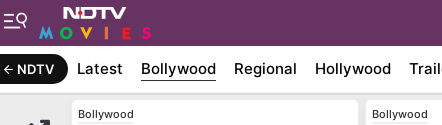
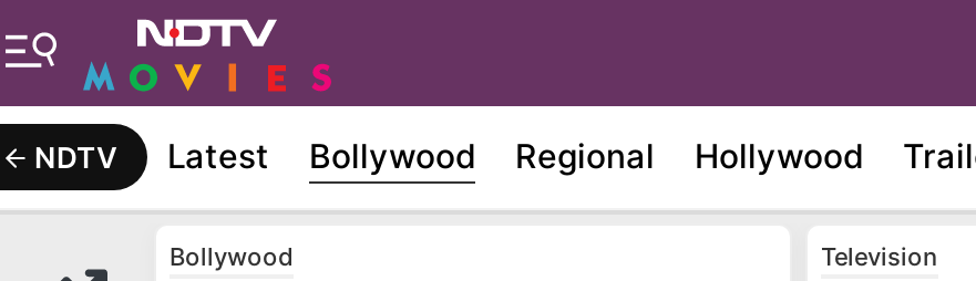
[372,107,428,121] Bollywood -> [821,241,938,272] Television

